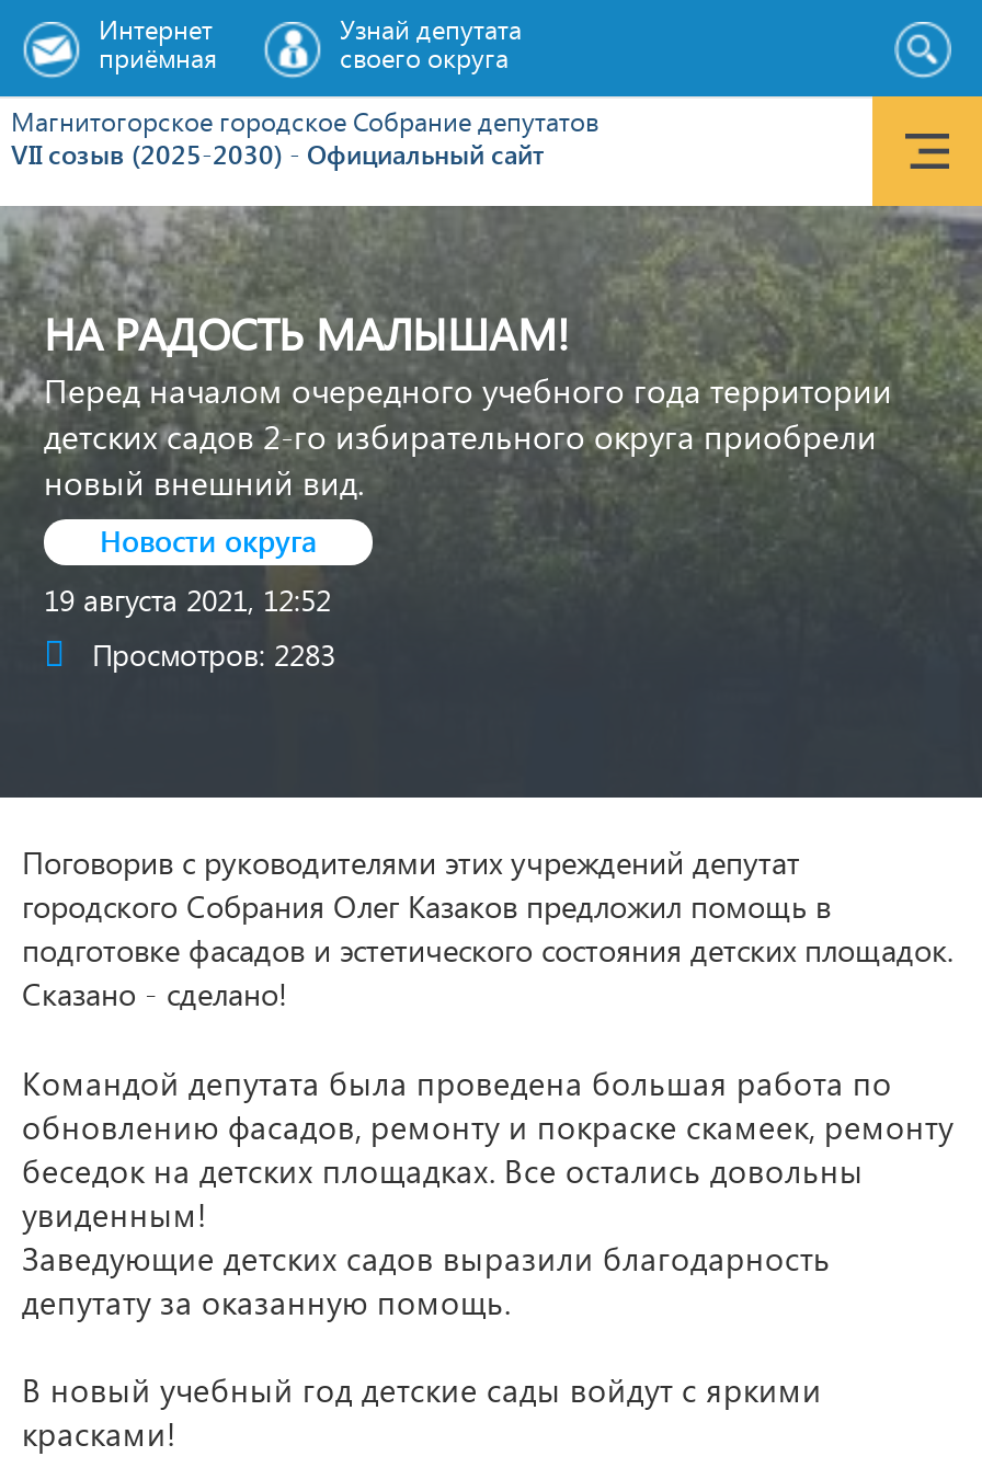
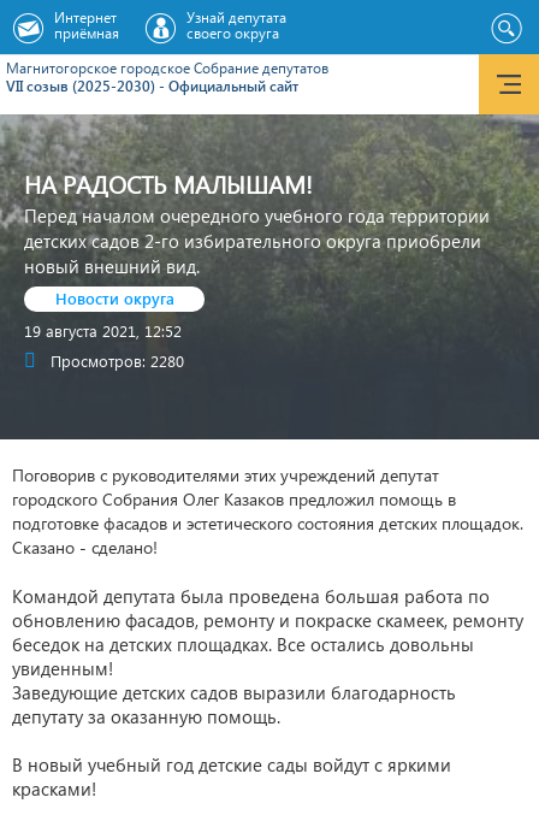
[92,635,335,673] Просмотров: 2283 -> [51,350,184,371] Просмотров: 2280

